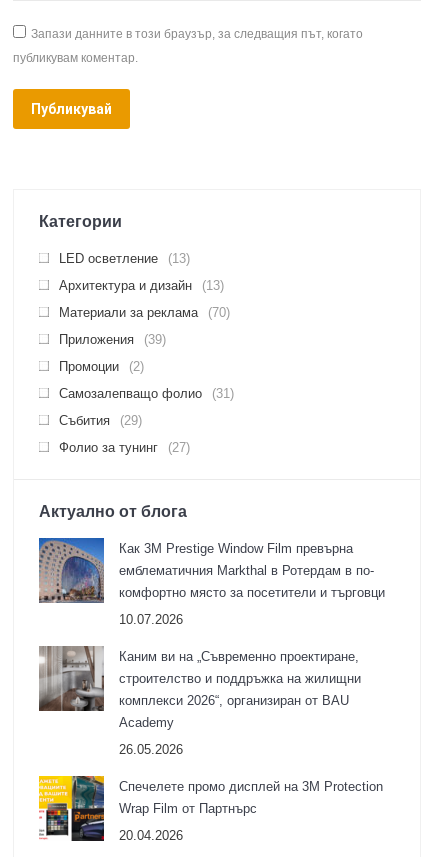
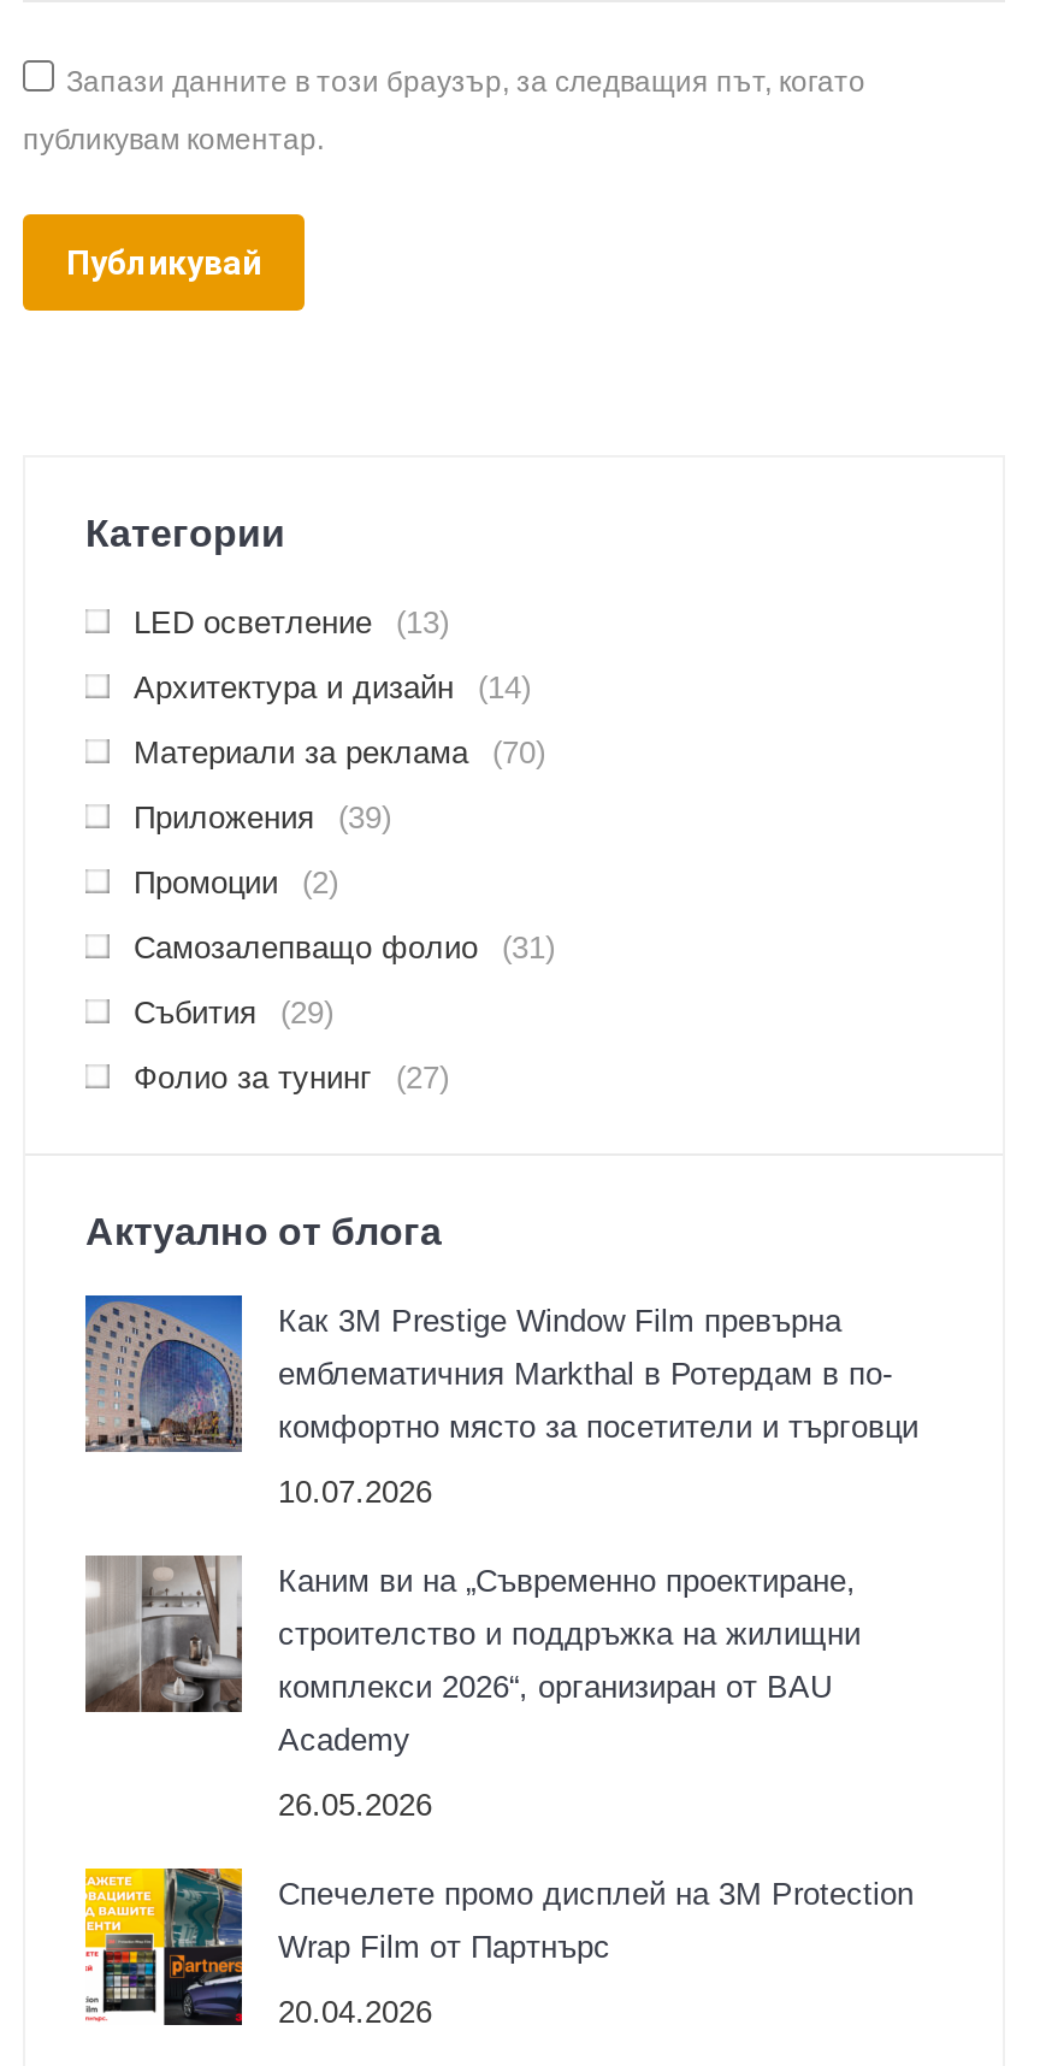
[59,278,224,293] Архитектура и дизайн (13) -> [134,669,531,705] Архитектура и дизайн (14)

